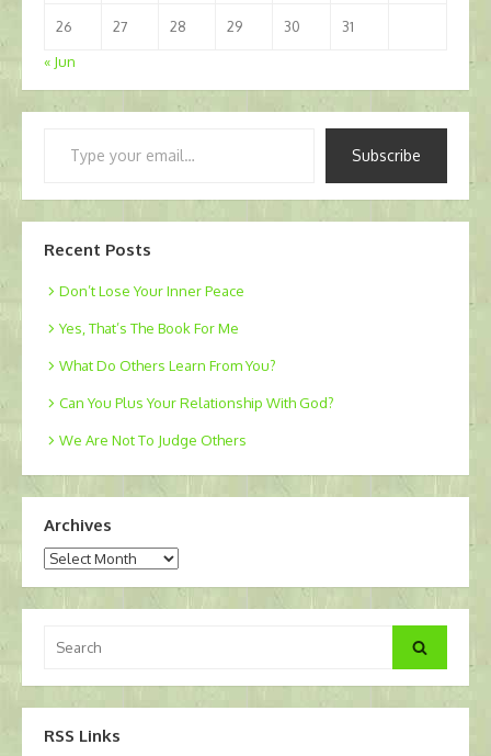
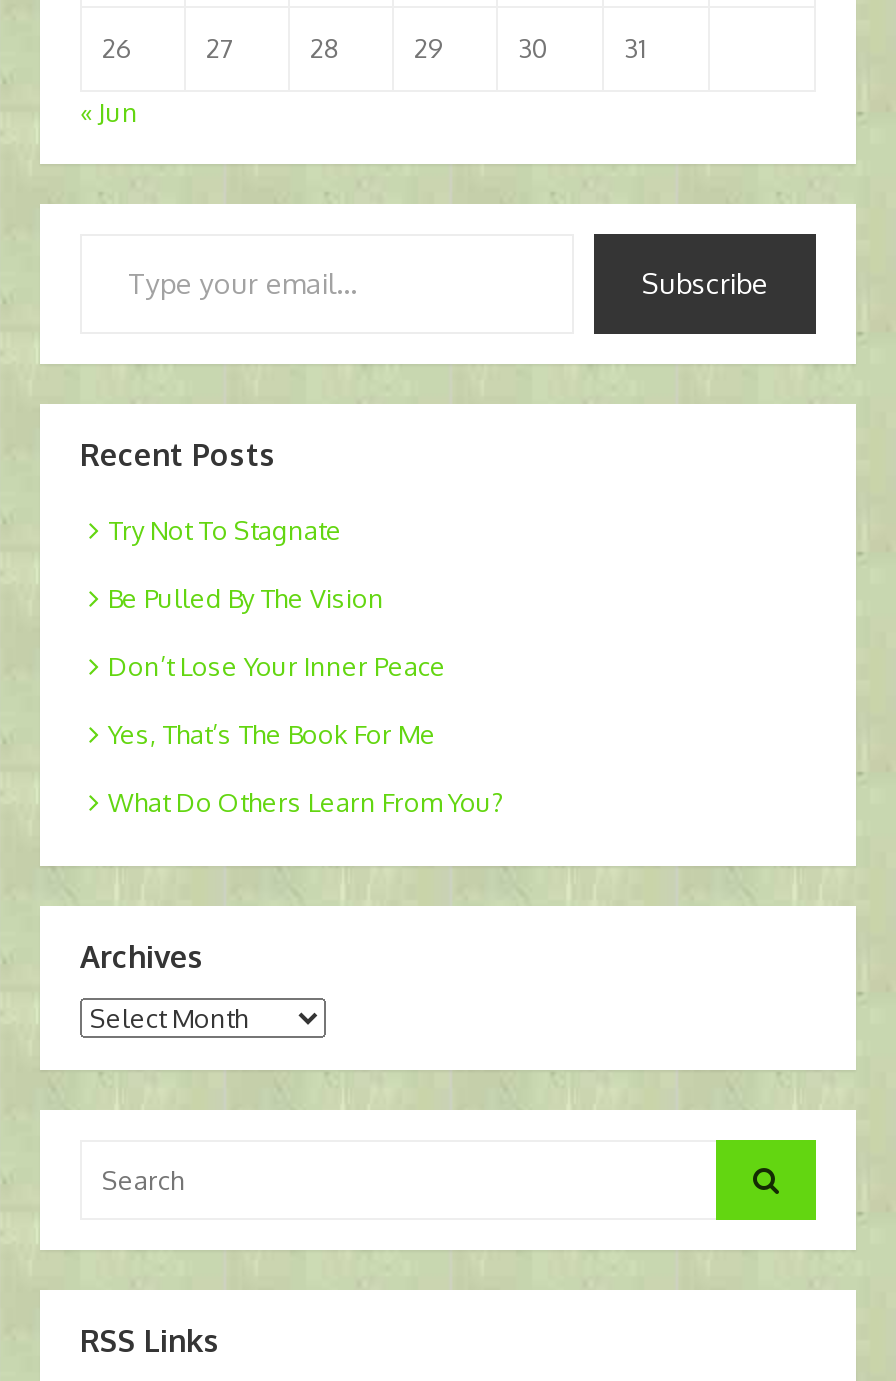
none -> [108,513,384,613] Try Not To Stagnate | Be Pulled By The Vision
moved [59,281,276,374] -> [108,649,504,817]: Don’t Lose Your Inner Peace | Yes, That’s The Book For Me | What Do Others Learn From You?
[59,393,334,448] Can You Plus Your Relationship With God? | We Are Not To Judge Others -> none

